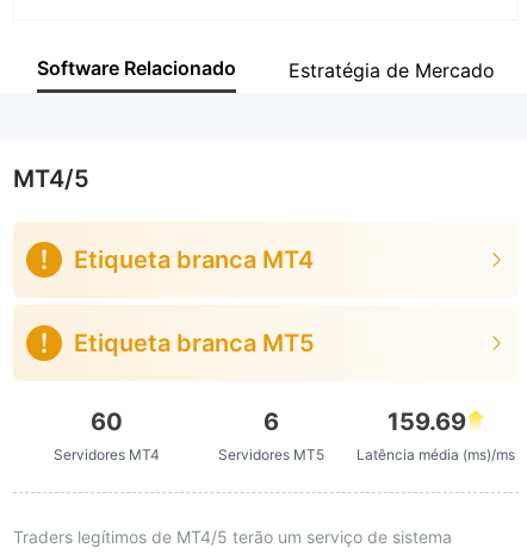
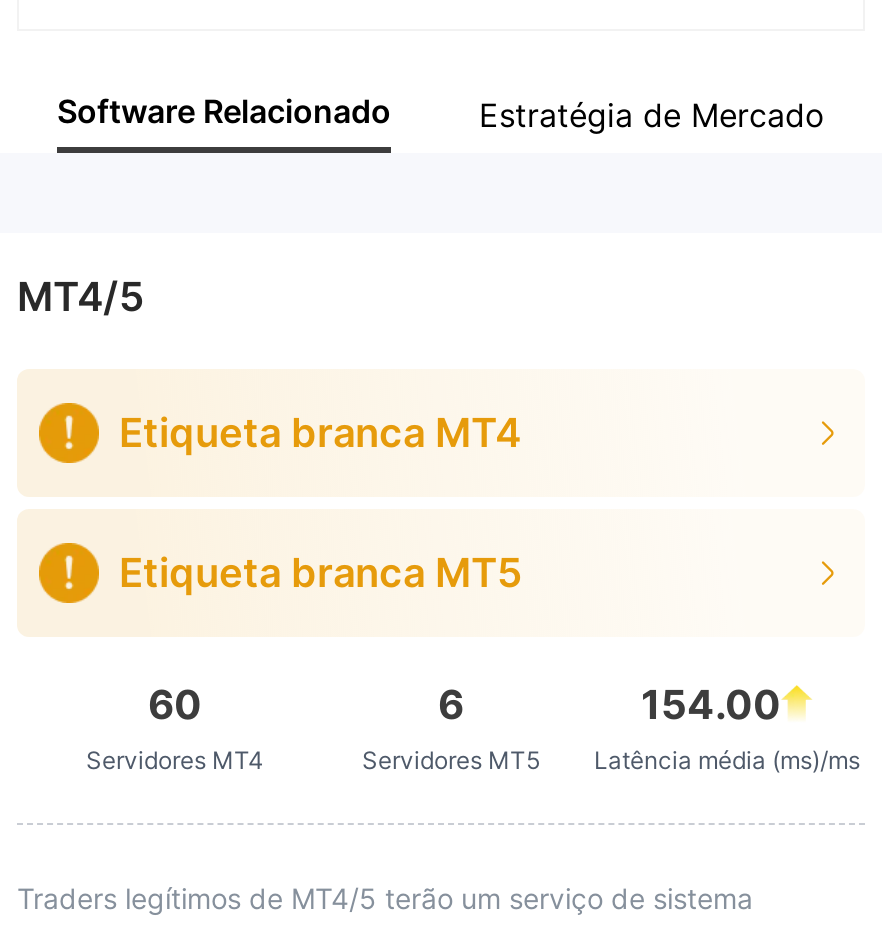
[387,407,466,436] 159.69 -> [641,681,781,729] 154.00

